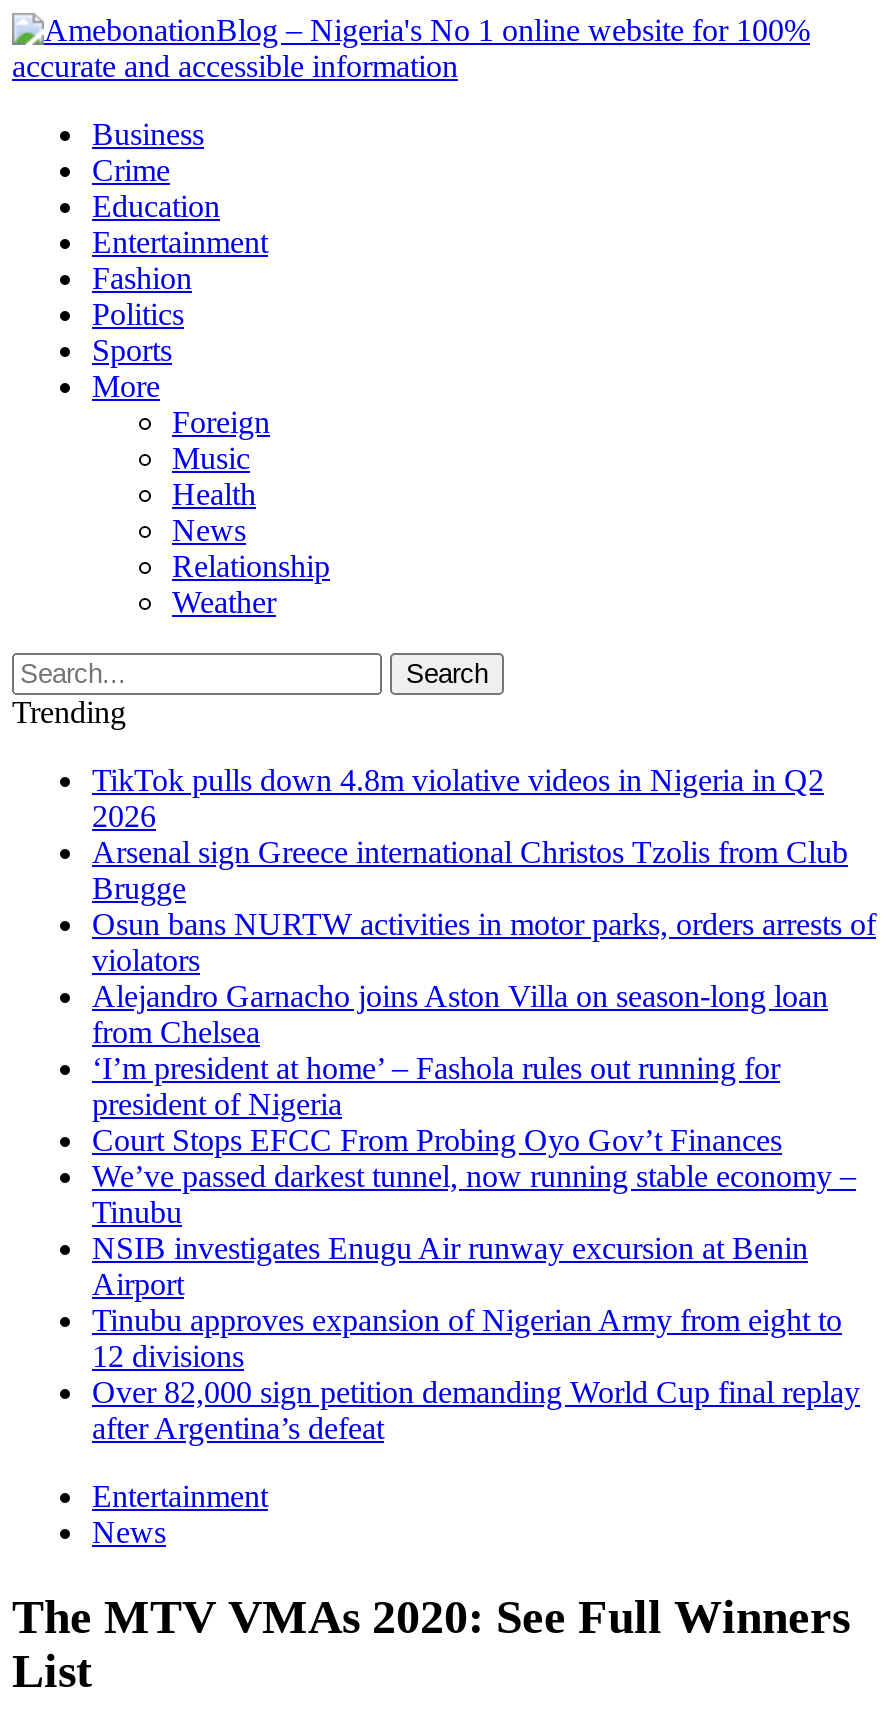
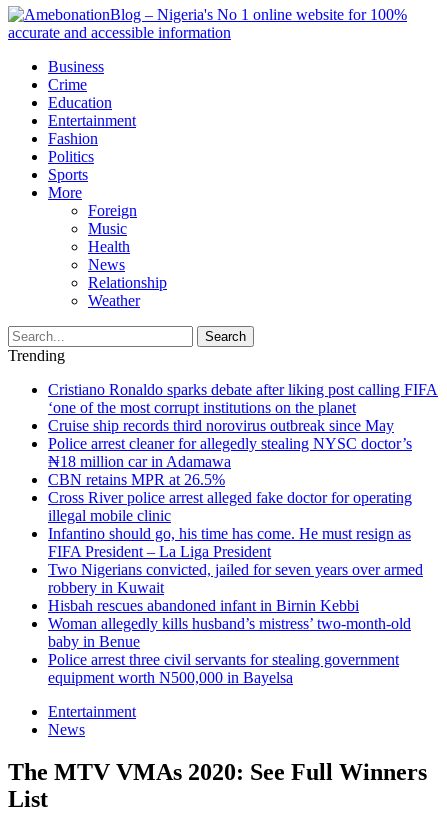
[92,763,876,1445] TikTok pulls down 4.8m violative videos in Nigeria in Q2 | 2026 | Arsenal sign Greece international Christos Tzolis from Club | Brugge | Osun bans NURTW activities in motor parks, orders arrests of | violators | Alejandro Garnacho joins Aston Villa on season-long loan | from Chelsea | ‘I’m president at home’ – Fashola rules out running for | president of Nigeria | Court Stops EFCC From Probing Oyo Gov’t Finances | We’ve passed darkest tunnel, now running stable economy – | Tinubu | NSIB investigates Enugu Air runway excursion at Benin | Airport | Tinubu approves expansion of Nigerian Army from eight to | 12 divisions | Over 82,000 sign petition demanding World Cup final replay | after Argentina’s defeat -> [48,381,438,686] Cristiano Ronaldo sparks debate after liking post calling FIFA | ‘one of the most corrupt institutions on the planet | Cruise ship records third norovirus outbreak since May | Police arrest cleaner for allegedly stealing NYSC doctor’s | ₦18 million car in Adamawa | CBN retains MPR at 26.5% | Cross River police arrest alleged fake doctor for operating | illegal mobile clinic | Infantino should go, his time has come. He must resign as | FIFA President – La Liga President | Two Nigerians convicted, jailed for seven years over armed | robbery in Kuwait | Hisbah rescues abandoned infant in Birnin Kebbi | Woman allegedly kills husband’s mistress’ two-month-old | baby in Benue | Police arrest three civil servants for stealing government | equipment worth N500,000 in Bayelsa

